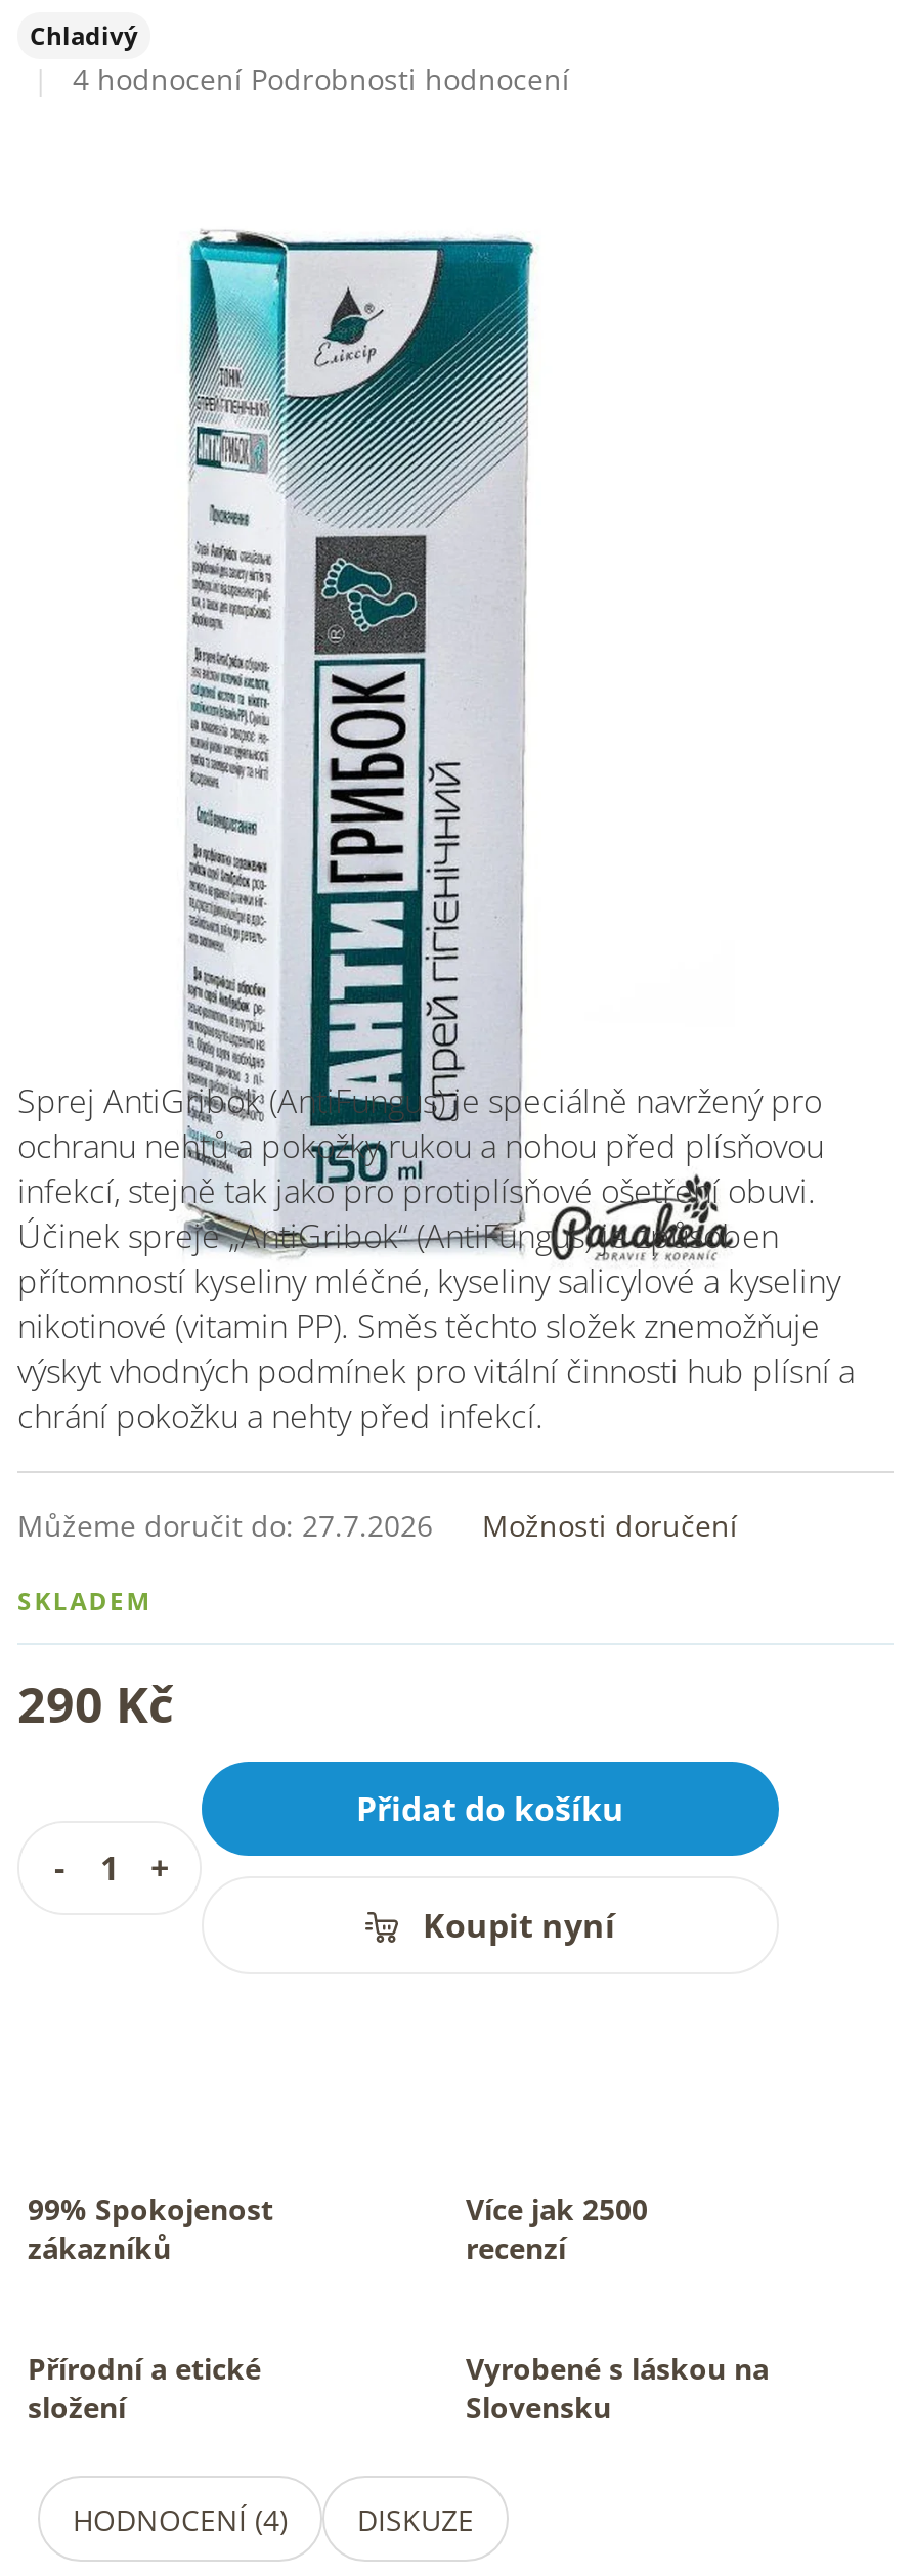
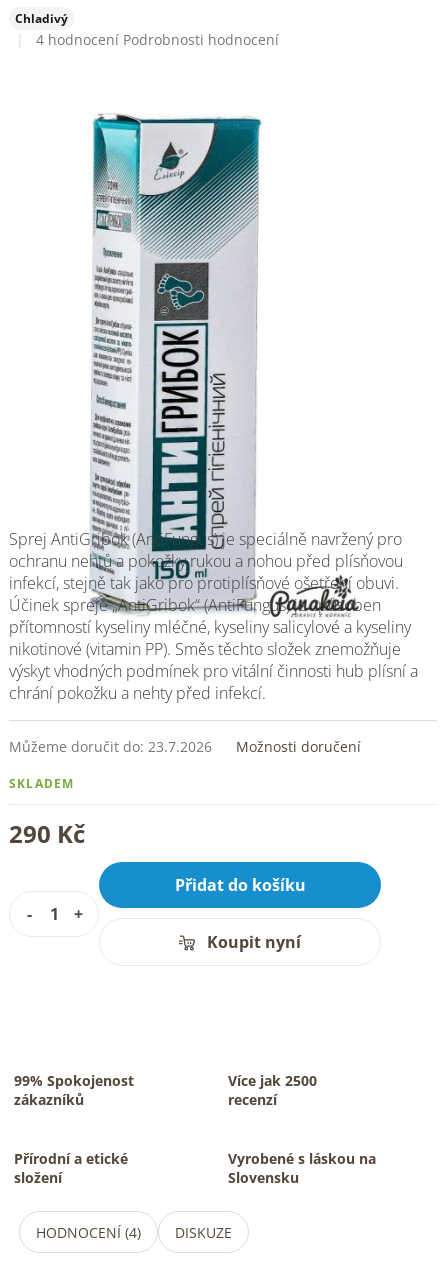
[17,1507,433,1546] Můžeme doručit do: 27.7.2026 -> [9,737,212,756] Můžeme doručit do: 23.7.2026

